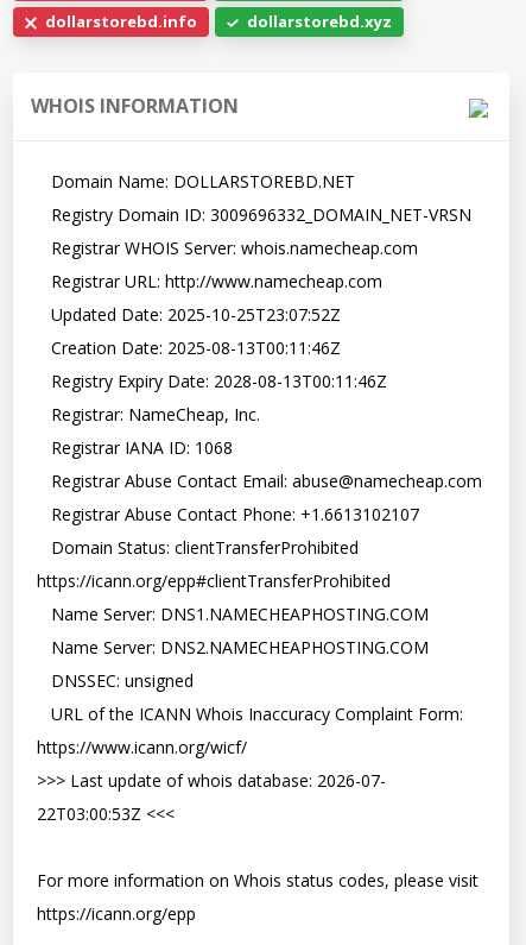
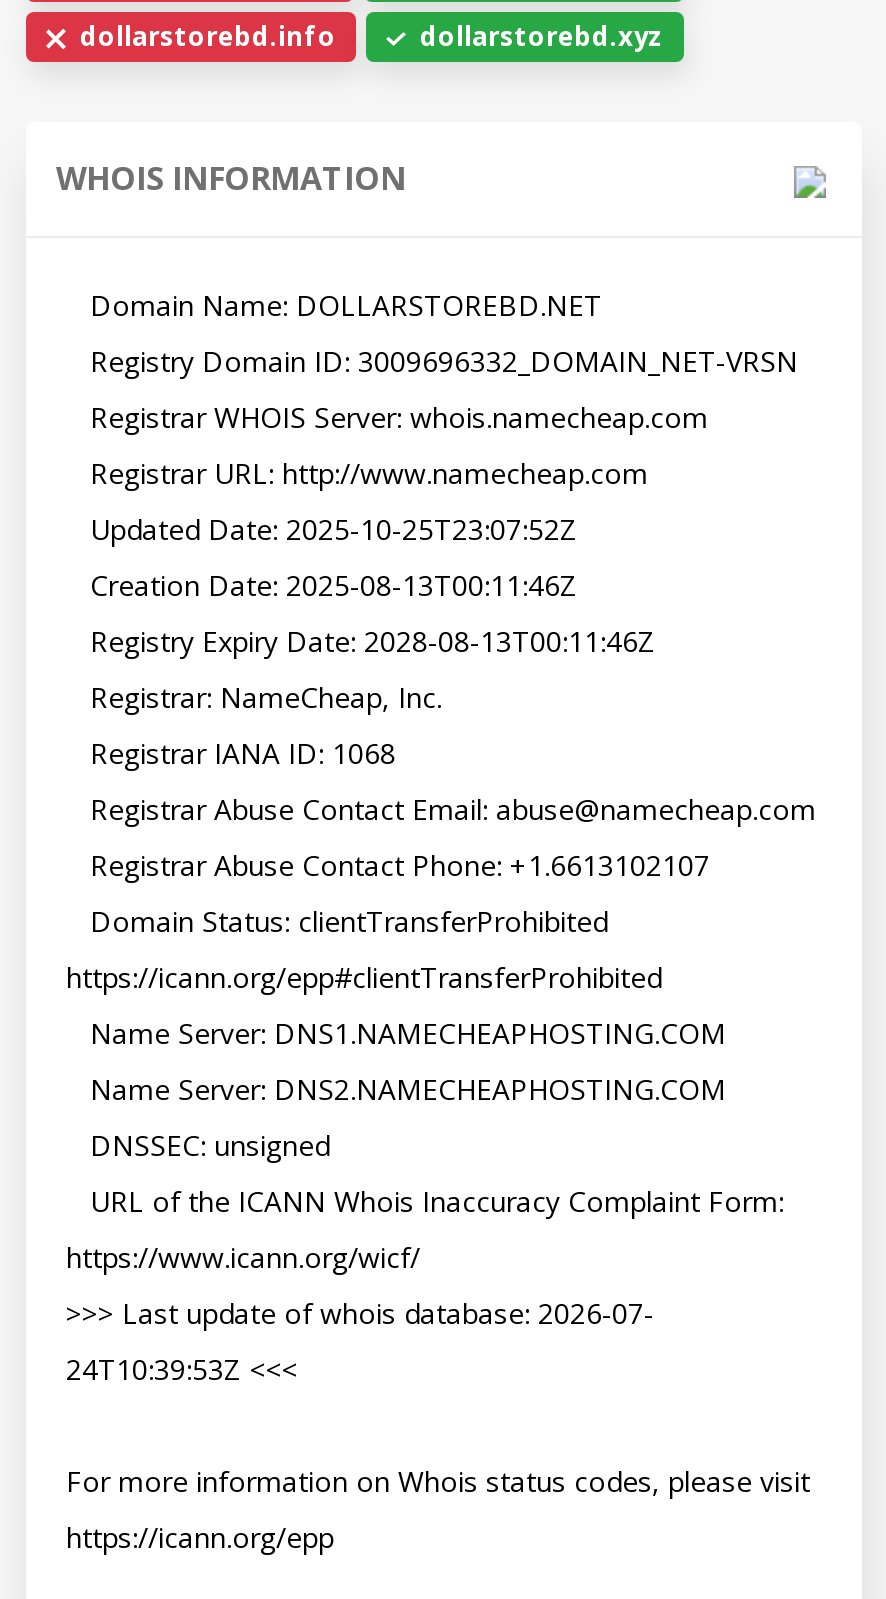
[37,802,175,825] 22T03:00:53Z <<< -> [66,1350,298,1388] 24T10:39:53Z <<<

